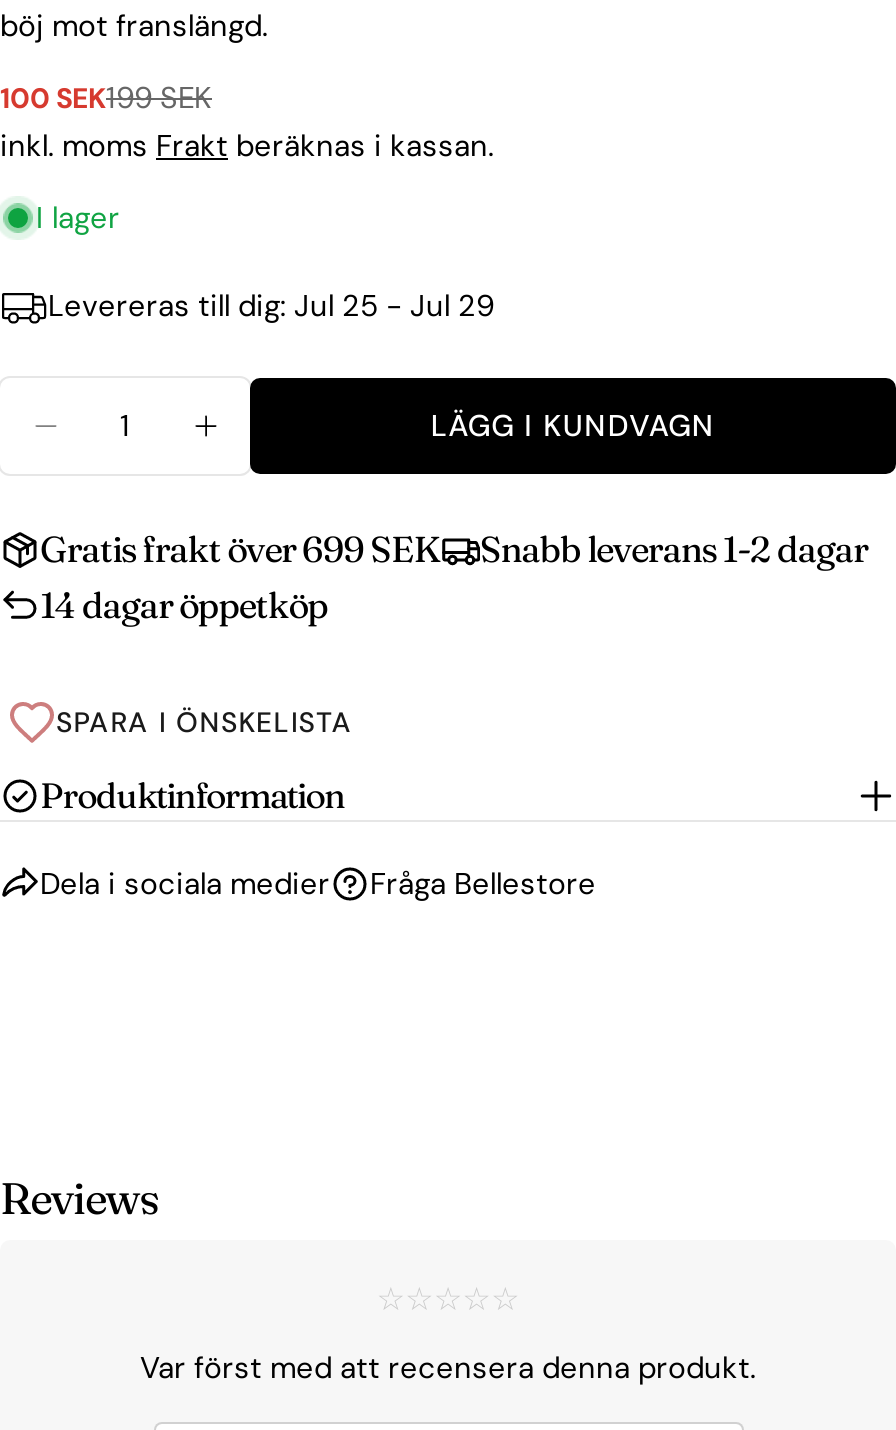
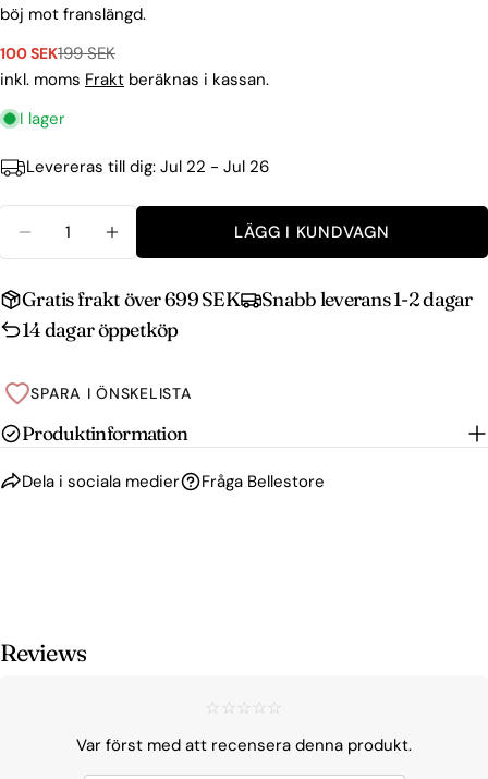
[48,287,494,327] Levereras till dig: Jul 25 - Jul 29 -> [26,156,269,178] Levereras till dig: Jul 22 - Jul 26

